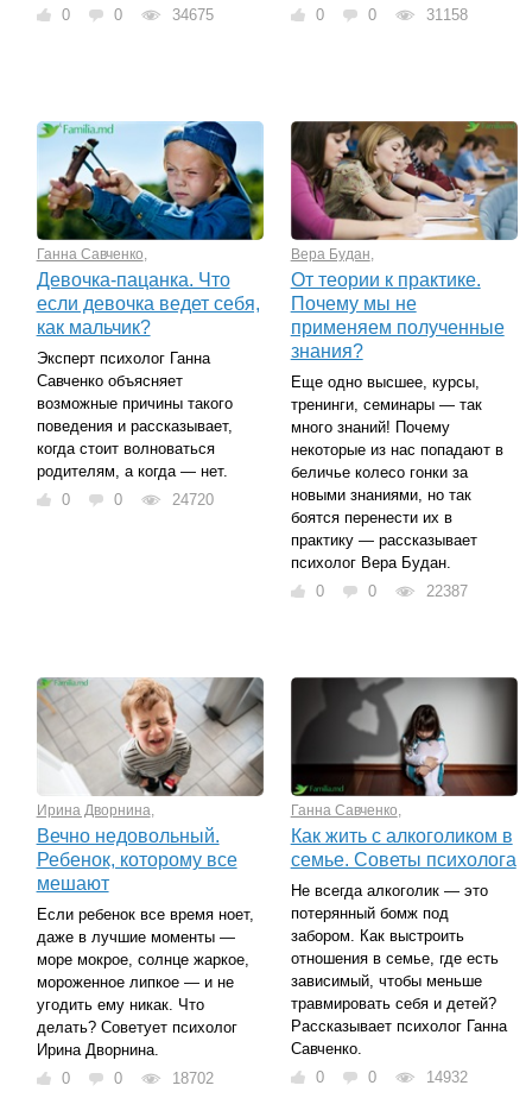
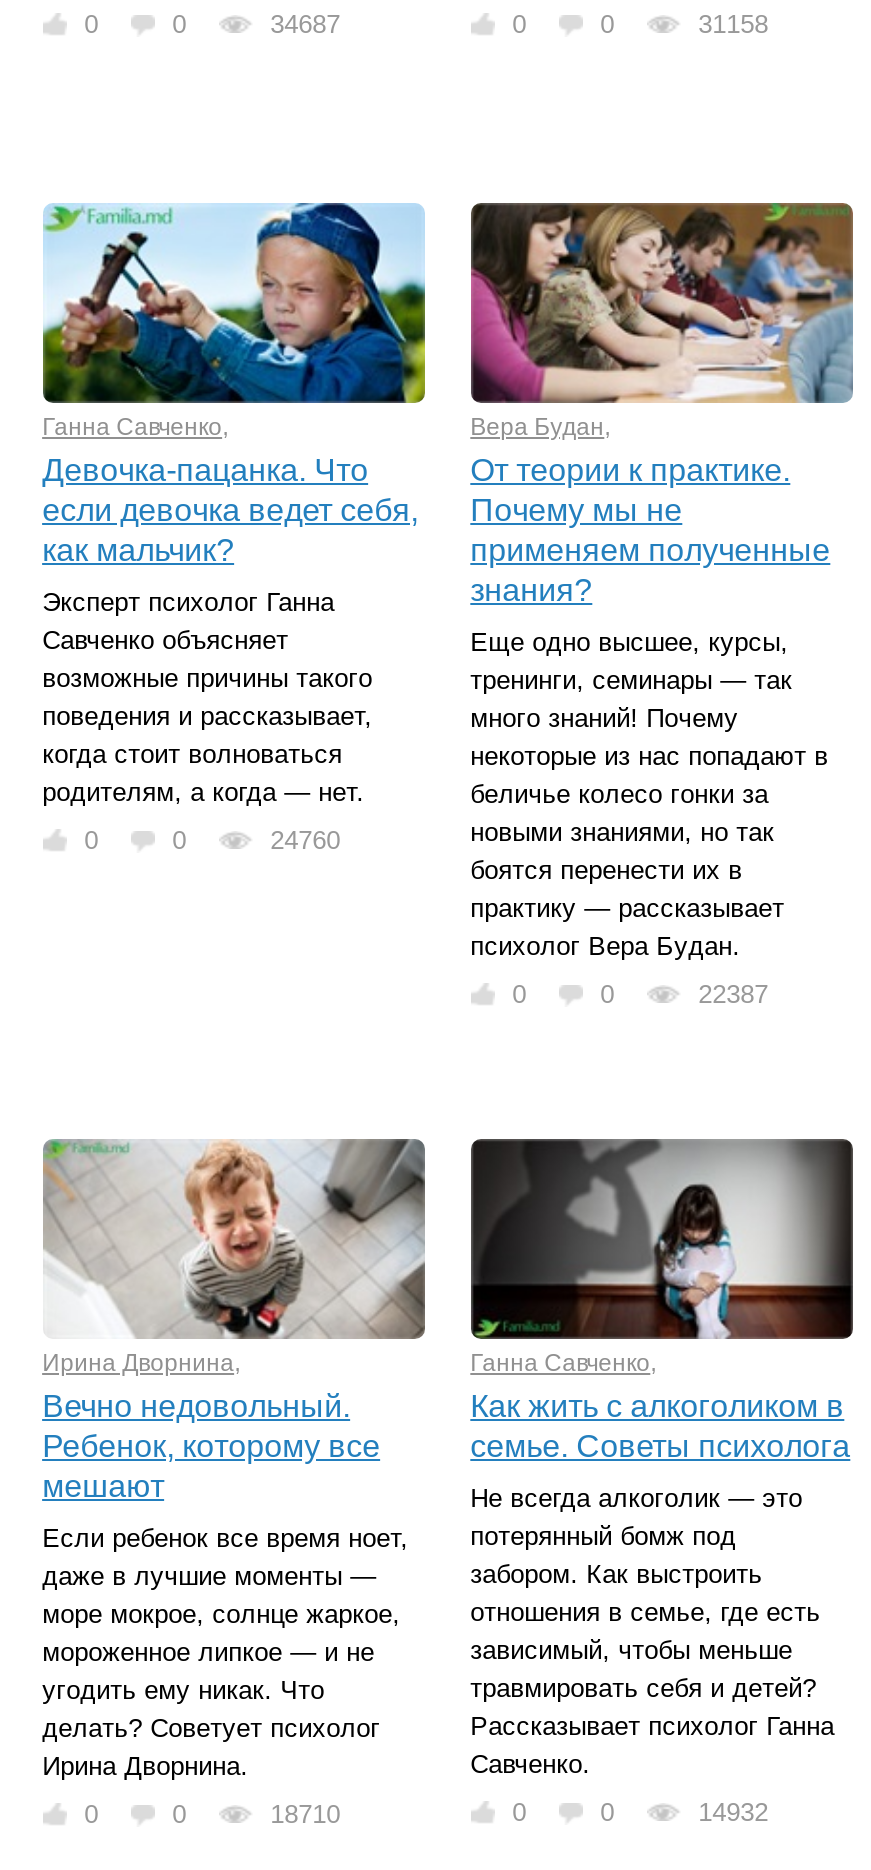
[167,6,213,24] 34675 -> [262,9,340,39] 34687
[167,491,213,509] 24720 -> [262,825,340,855] 24760
[167,1069,213,1087] 18702 -> [262,1799,340,1829] 18710

